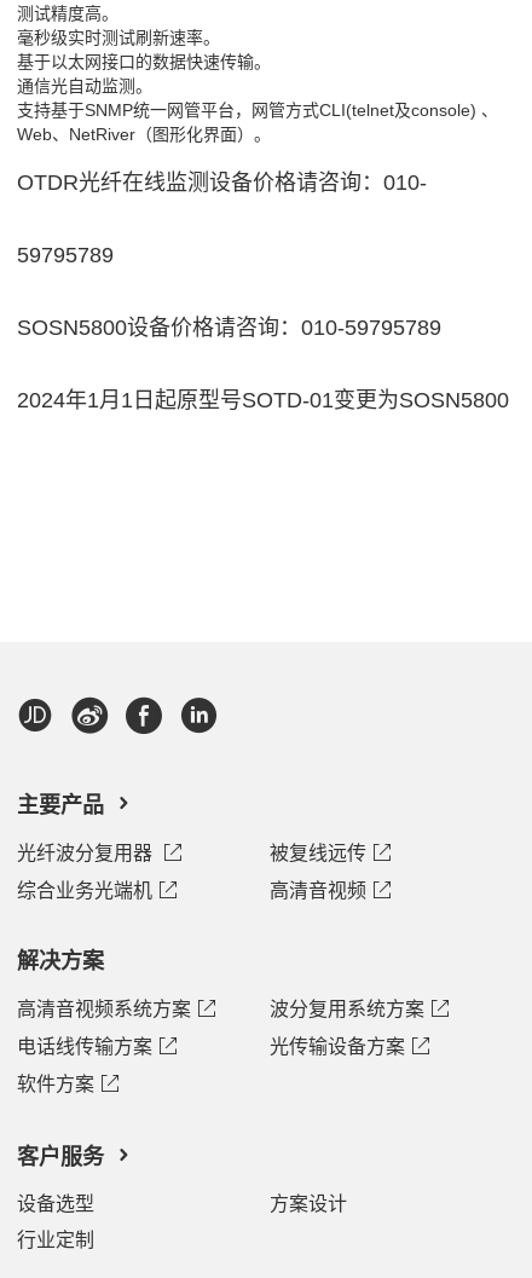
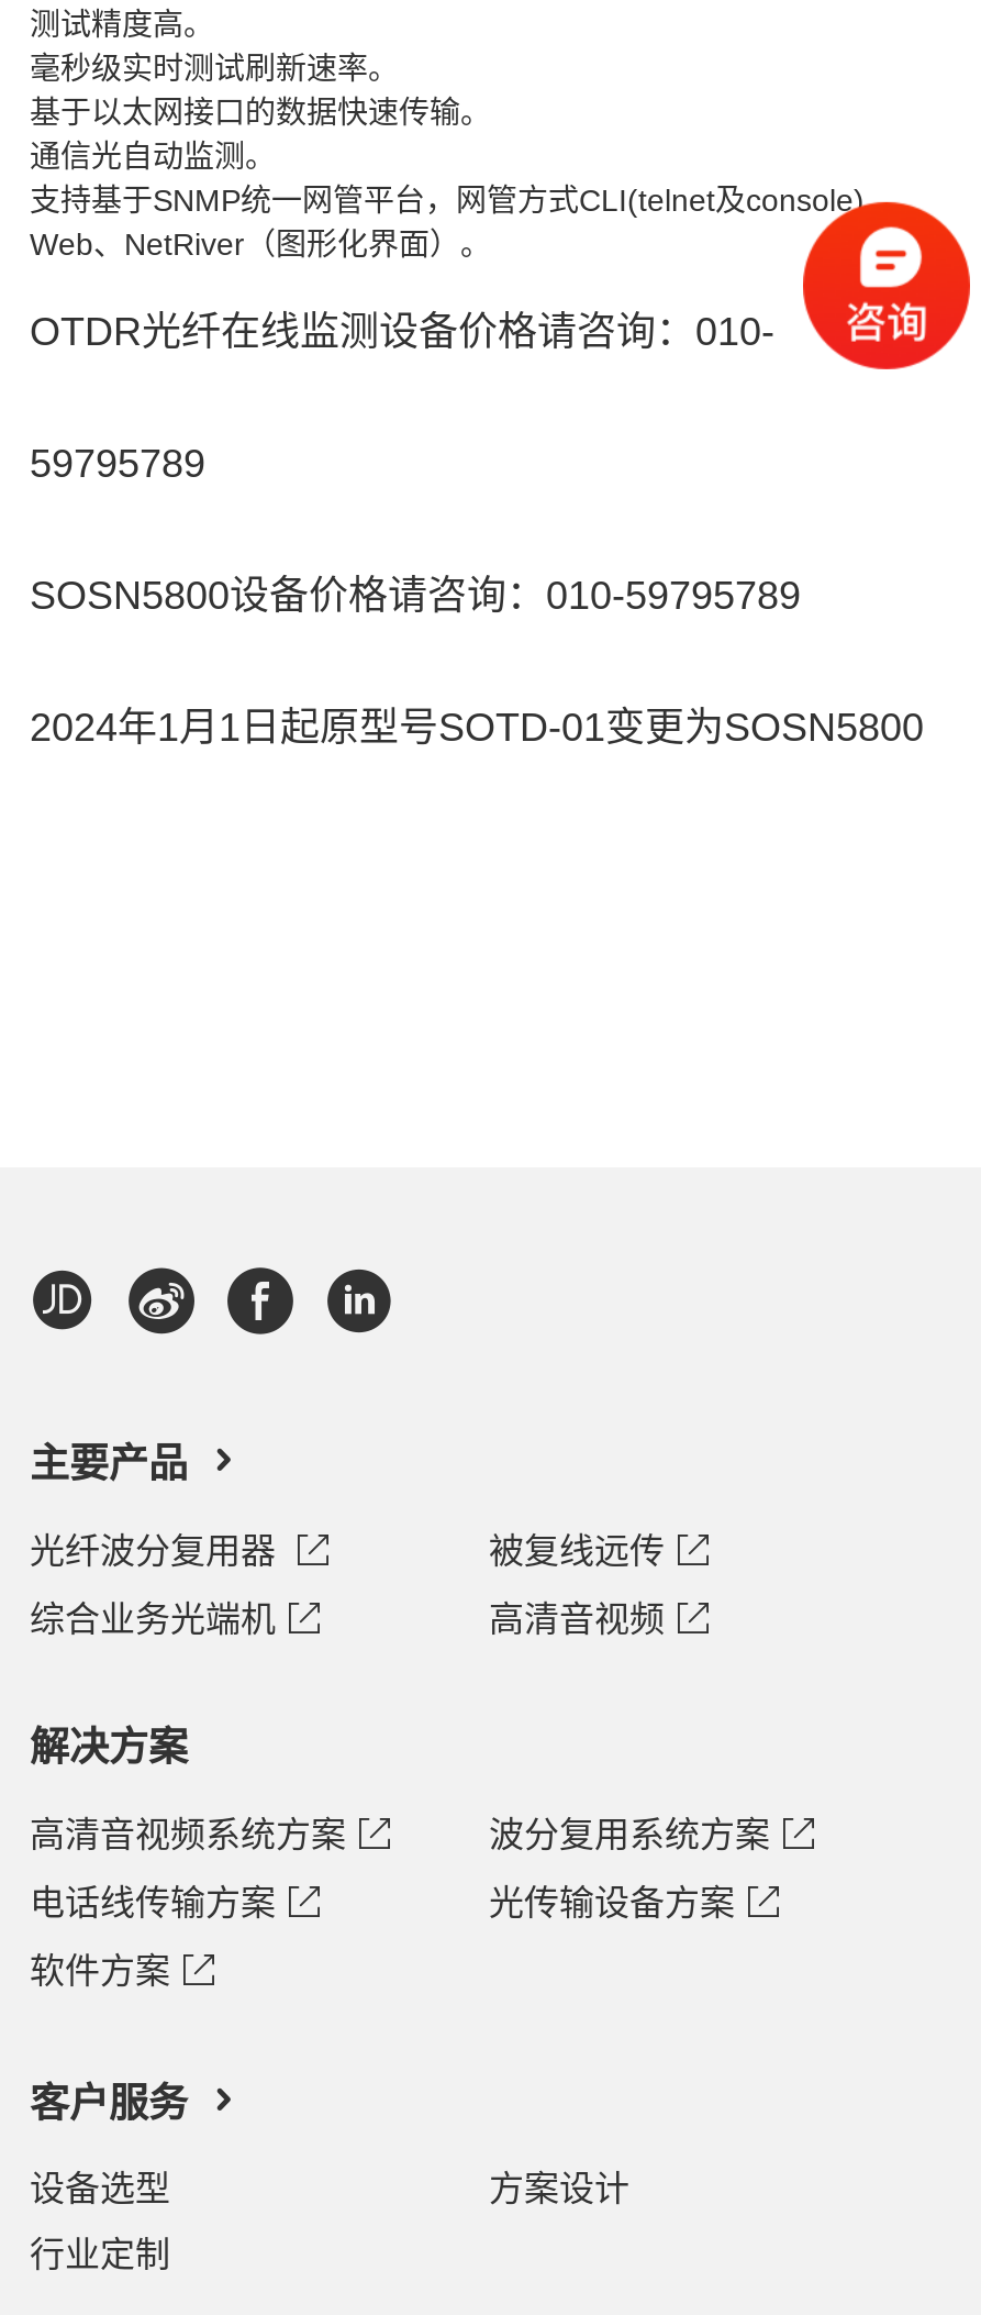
none -> [801,204,972,372] [image]

